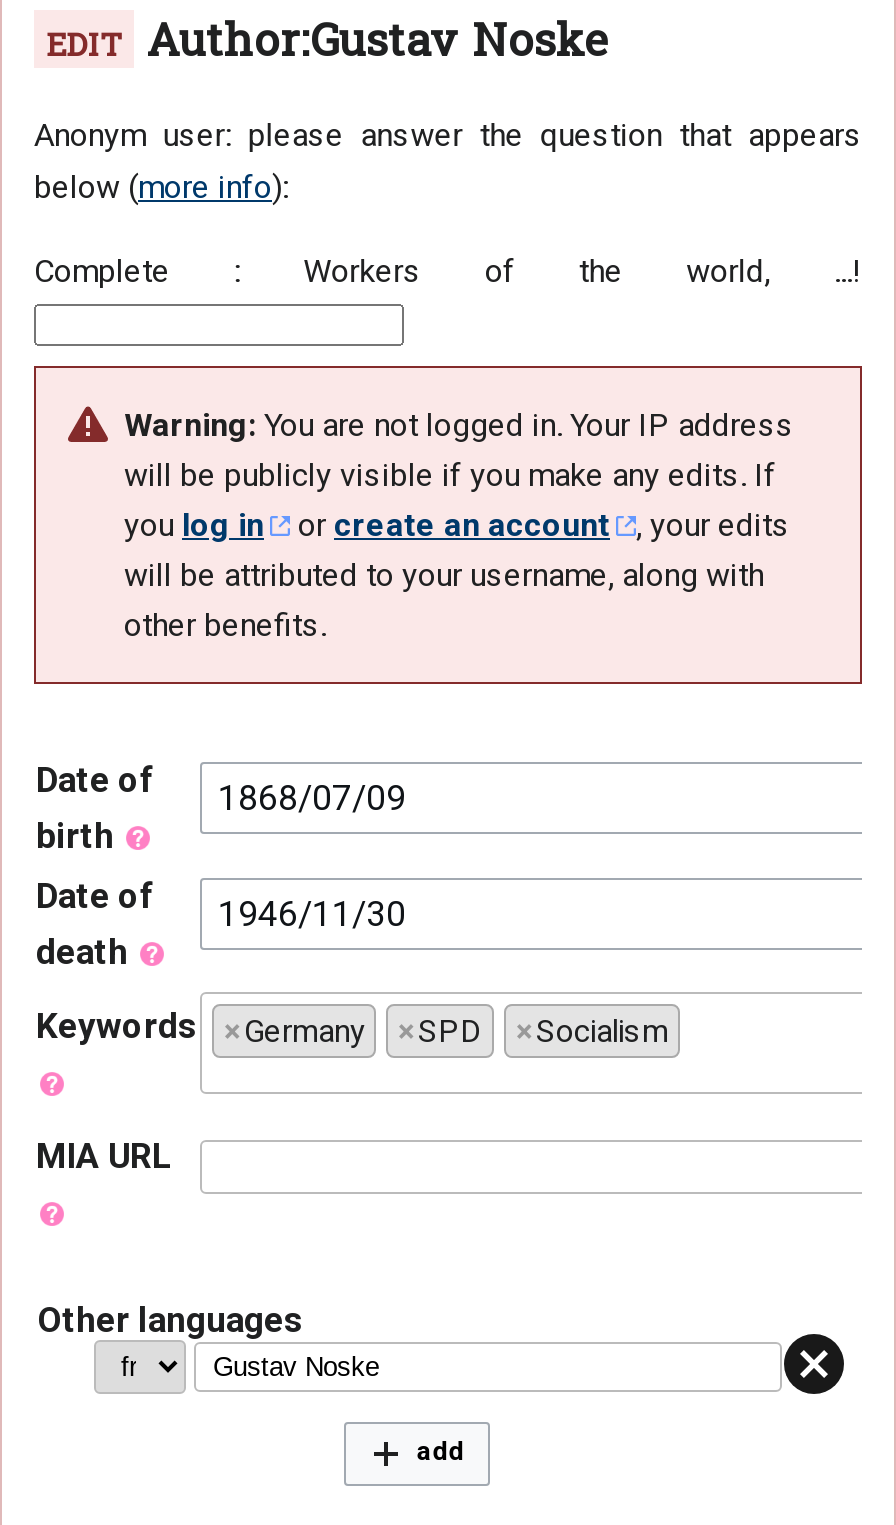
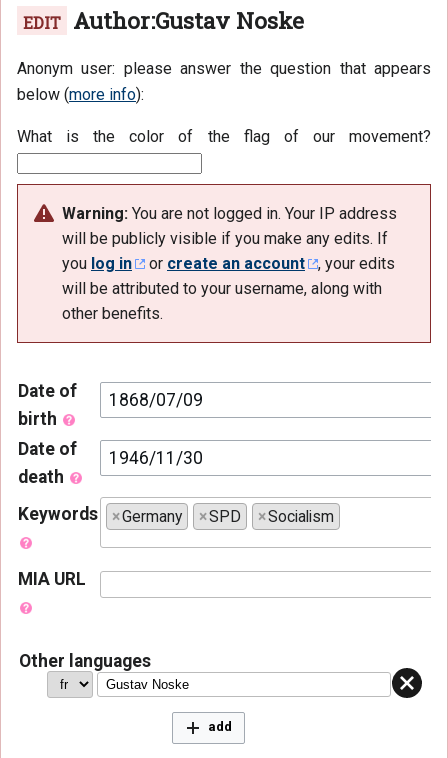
[34,251,862,289] Complete : Workers of the world, ...! -> [17,127,431,146] What is the color of the flag of our movement?

